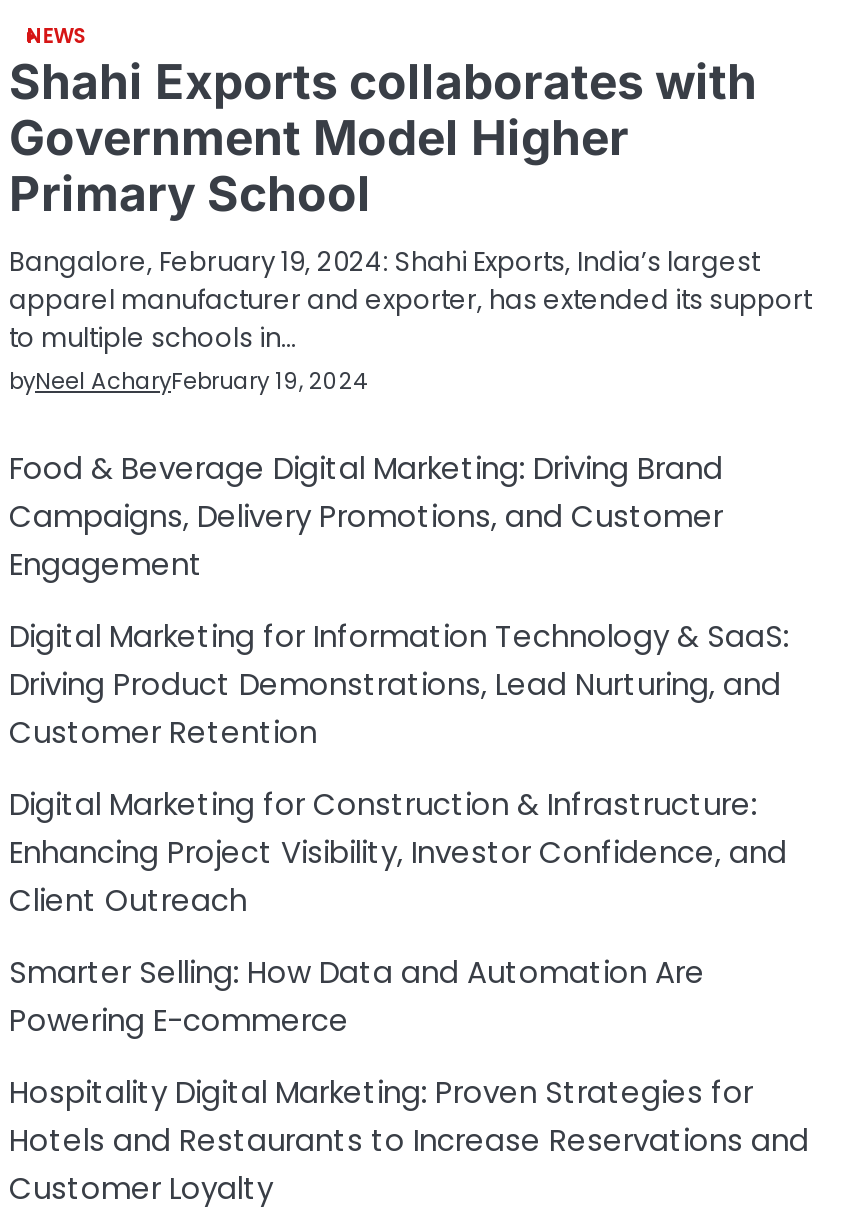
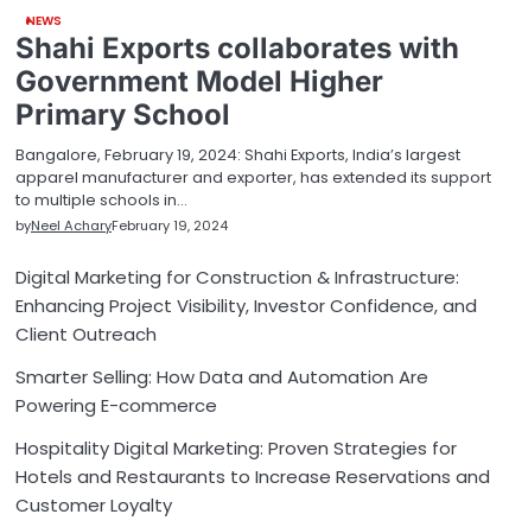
[9,447,789,753] Food & Beverage Digital Marketing: Driving Brand | Campaigns, Delivery Promotions, and Customer | Engagement | Digital Marketing for Information Technology & SaaS: | Driving Product Demonstrations, Lead Nurturing, and | Customer Retention -> none

